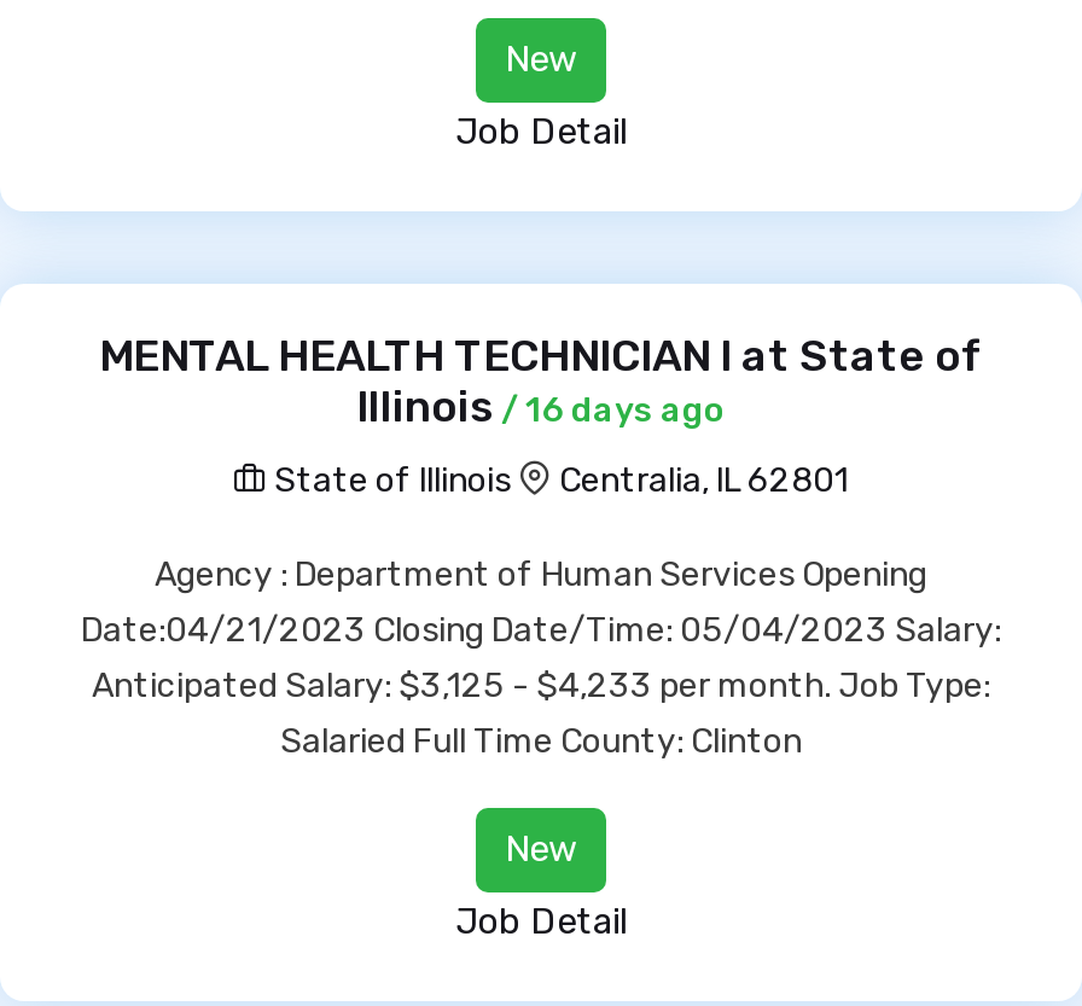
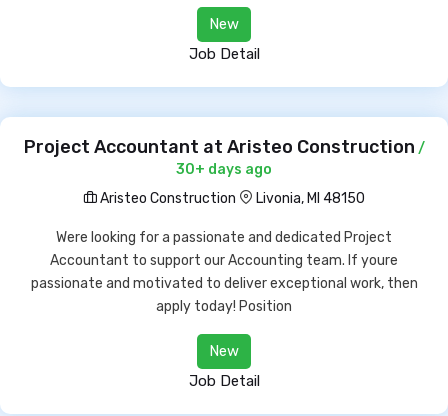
[99,330,983,434] MENTAL HEALTH TECHNICIAN I at State of | Illinois / 16 days ago -> [23,136,424,178] Project Accountant at Aristeo Construction / | 30+ days ago
[267,460,849,501] State of Illinois | Centralia, IL 62801 -> [97,190,365,207] Aristeo Construction | Livonia, MI 48150
[81,554,1001,762] Agency : Department of Human Services Opening | Date:04/21/2023 Closing Date/Time: 05/04/2023 Salary: | Anticipated Salary: $3,125 - $4,233 per month. Job Type: | Salaried Full Time County: Clinton -> [30,229,417,315] Were looking for a passionate and dedicated Project | Accountant to support our Accounting team. If youre | passionate and motivated to deliver exceptional work, then | apply today! Position

